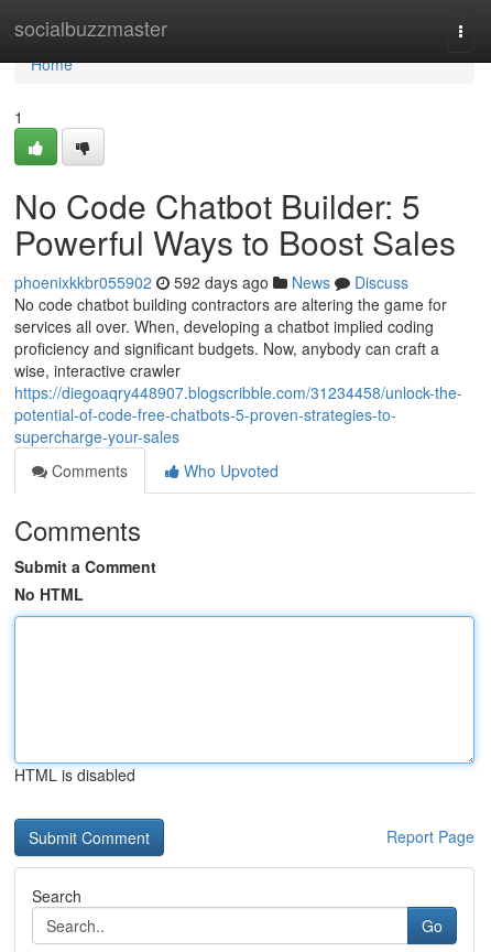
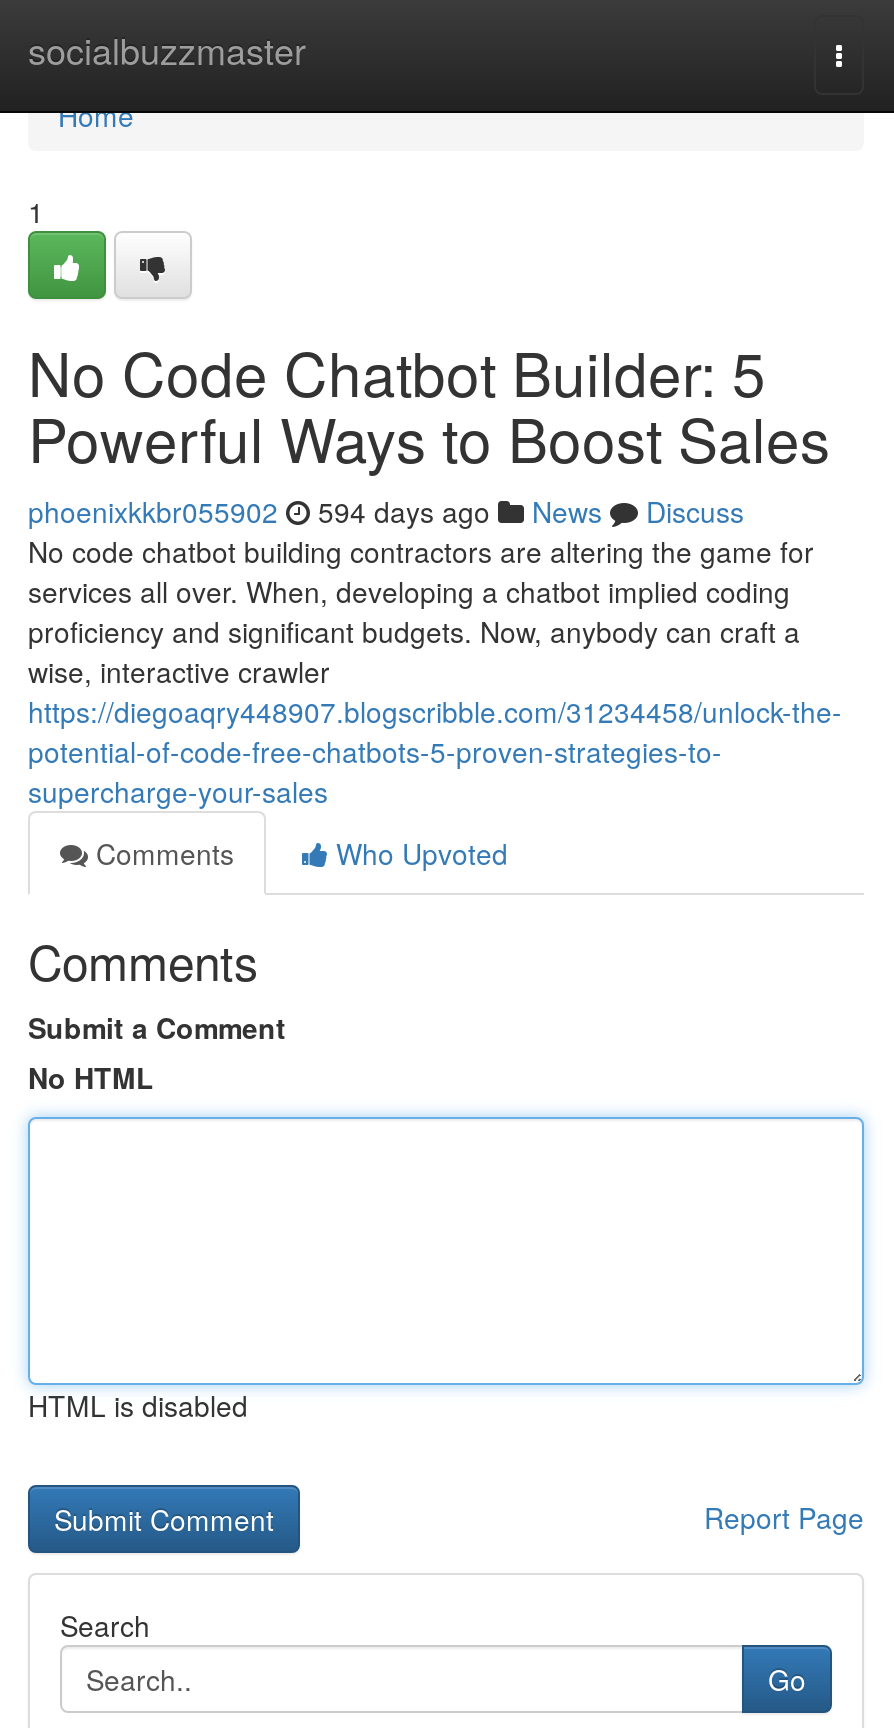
[14,271,408,293] phoenixkkbr055902 592 days ago News Discuss -> [28,491,744,531] phoenixkkbr055902 594 days ago News Discuss

